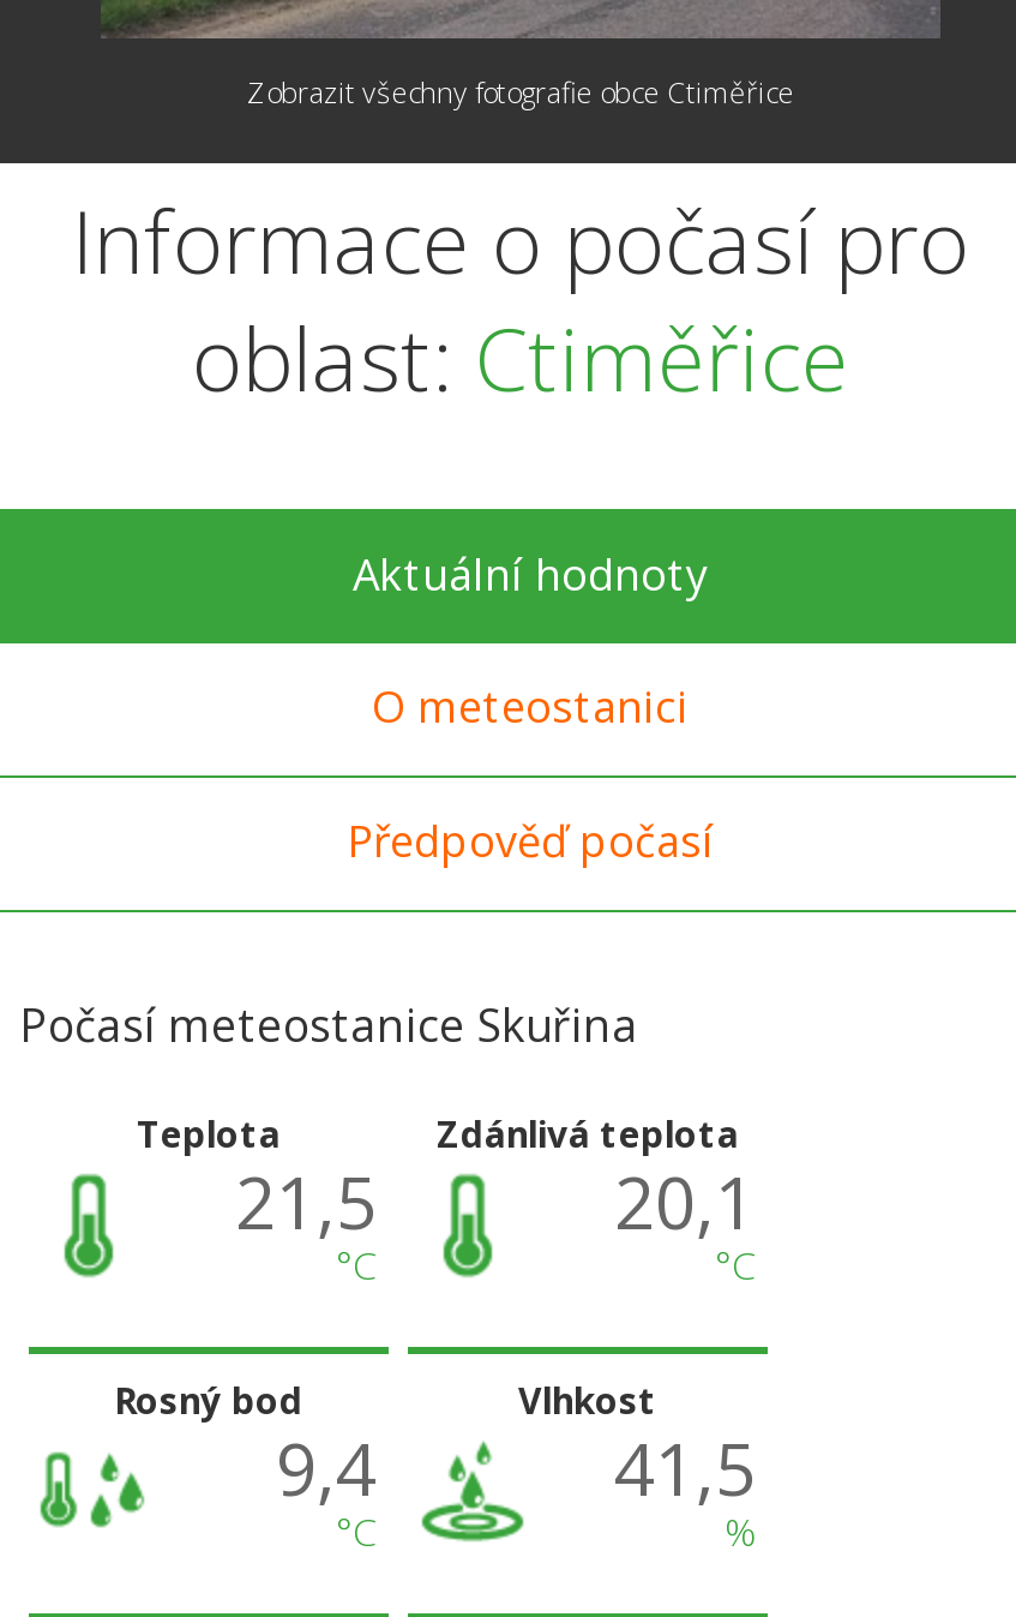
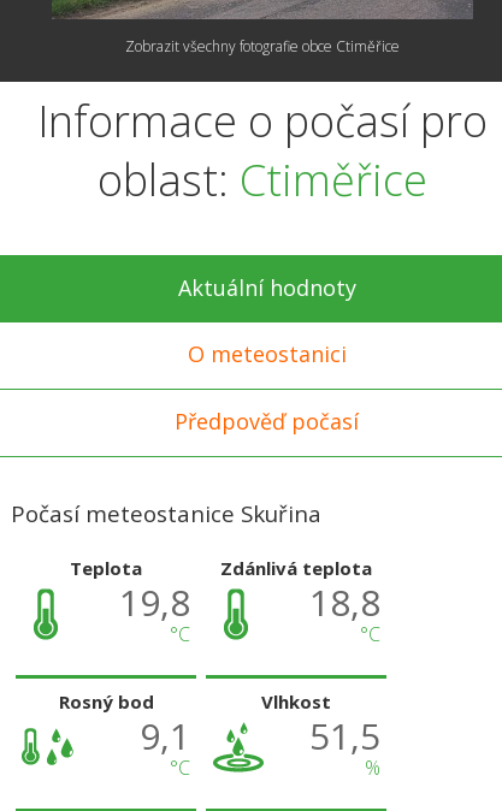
[235,1153,377,1252] 21,5 -> [119,578,190,627] 19,8
[614,1153,756,1252] 20,1 -> [309,578,380,627] 18,8
[276,1420,377,1518] 9,4 -> [140,712,190,761] 9,1
[614,1420,756,1518] 41,5 -> [309,712,380,761] 51,5

